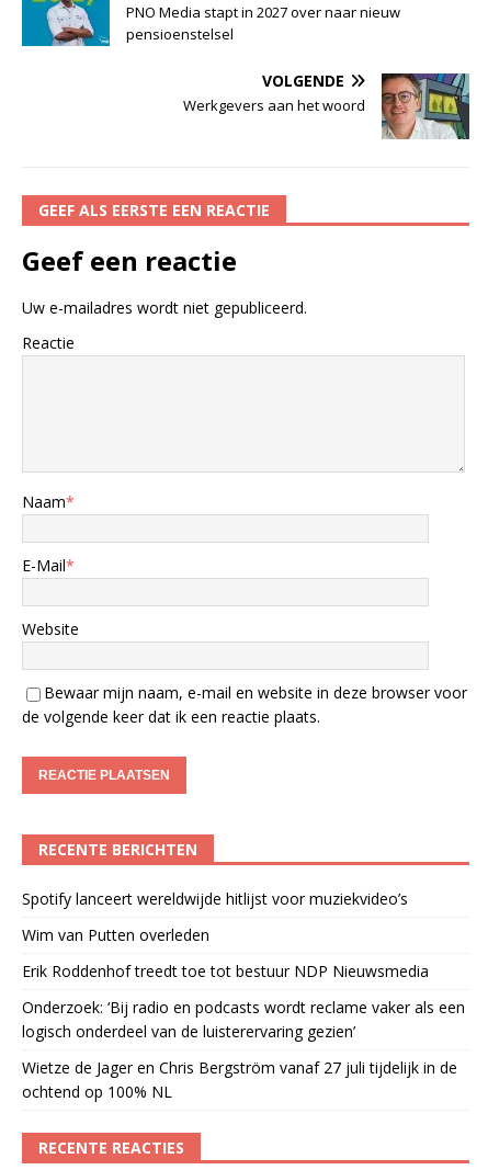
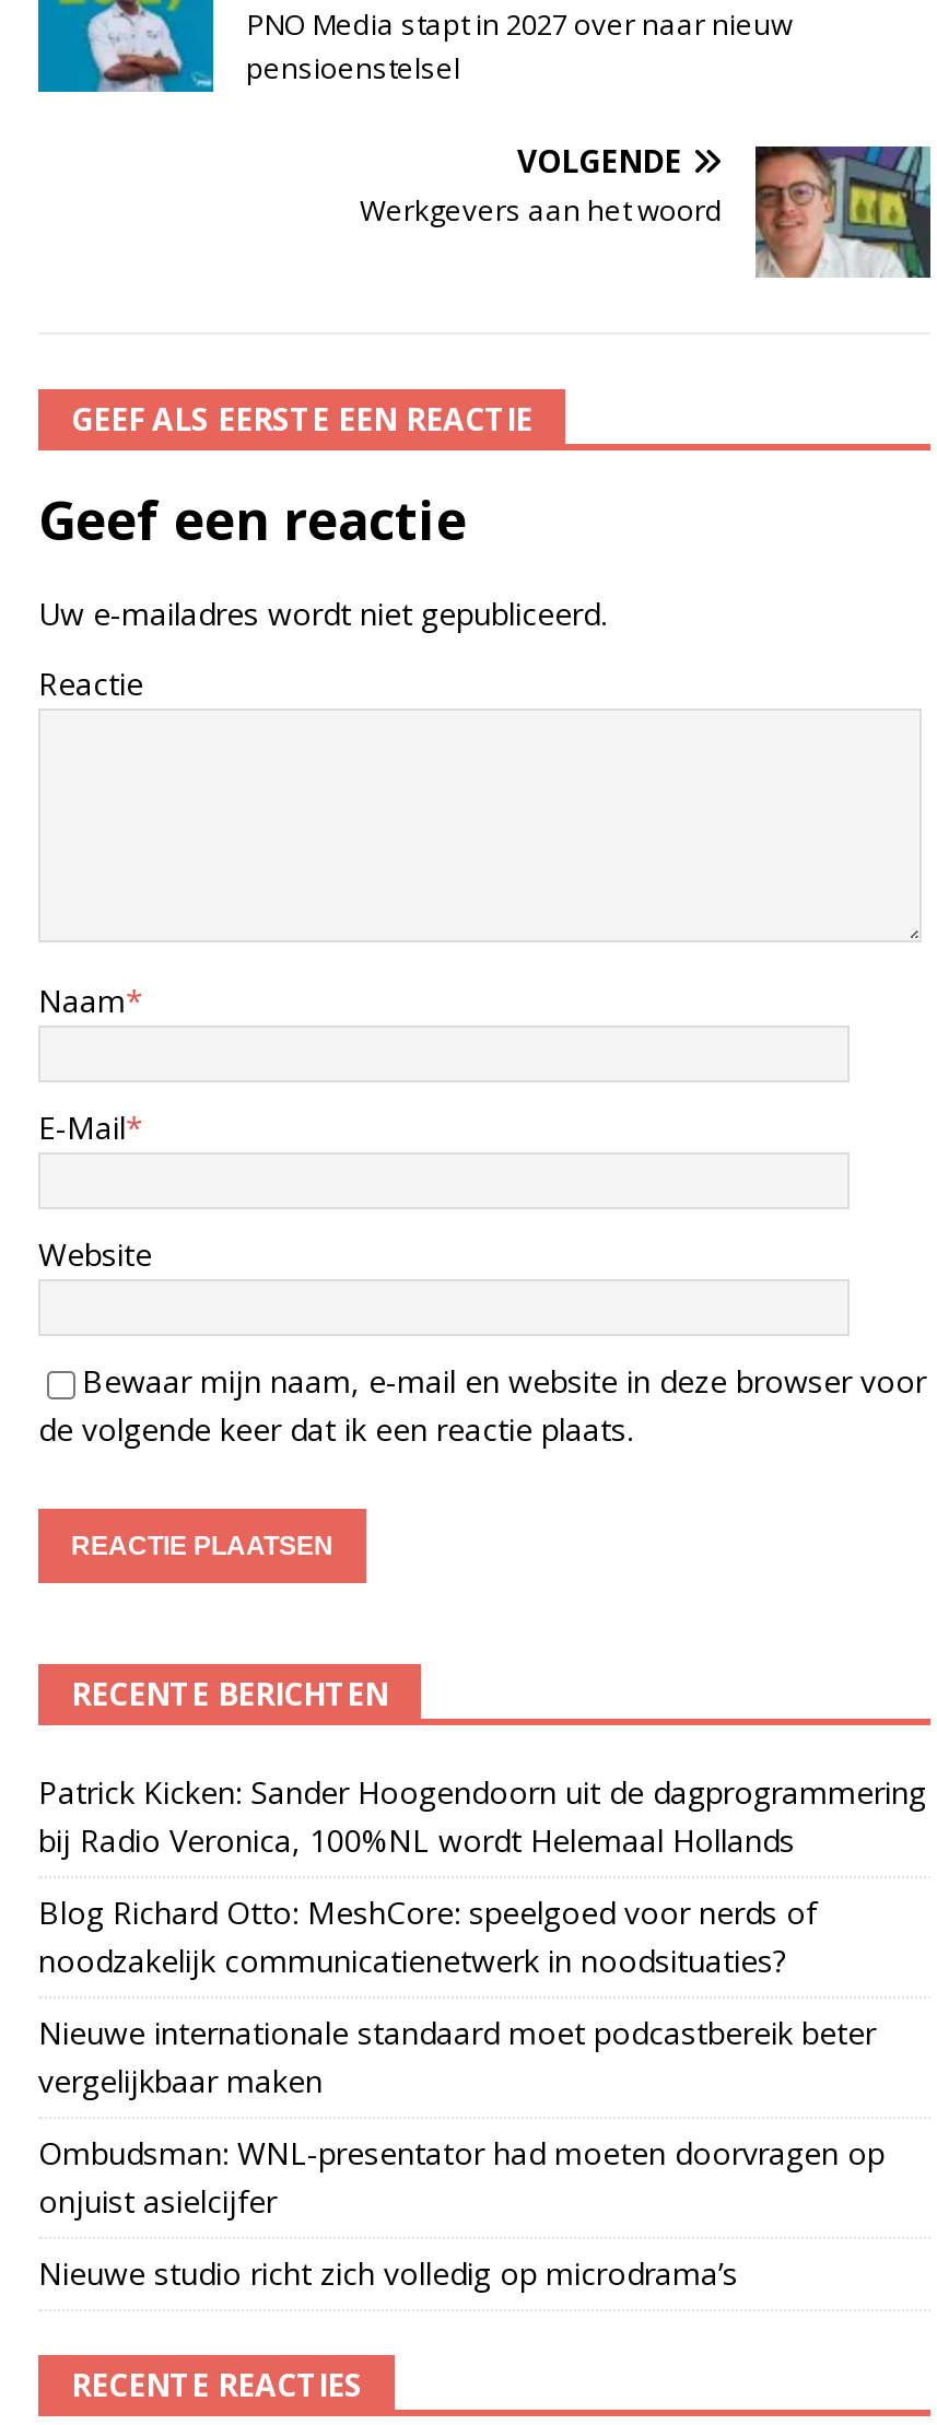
[22,888,408,909] Spotify lanceert wereldwijde hitlijst voor muziekvideo’s -> [38,1771,926,1861] Patrick Kicken: Sander Hoogendoorn uit de dagprogrammering | bij Radio Veronica, 100%NL wordt Helemaal Hollands
[22,924,209,945] Wim van Putten overleden -> [38,1891,817,1981] Blog Richard Otto: MeshCore: speelgoed voor nerds of | noodzakelijk communicatienetwerk in noodsituaties?
[22,961,429,981] Erik Roddenhof treedt toe tot bestuur NDP Nieuwsmedia -> [38,2012,876,2101] Nieuwe internationale standaard moet podcastbereik beter | vergelijkbaar maken
[22,997,465,1042] Onderzoek: ‘Bij radio en podcasts wordt reclame vaker als een | logisch onderdeel van de luisterervaring gezien’ -> [38,2132,885,2222] Ombudsman: WNL-presentator had moeten doorvragen op | onjuist asielcijfer
[22,1057,457,1102] Wietze de Jager en Chris Bergström vanaf 27 juli tijdelijk in de | ochtend op 100% NL -> [38,2252,738,2294] Nieuwe studio richt zich volledig op microdrama’s

